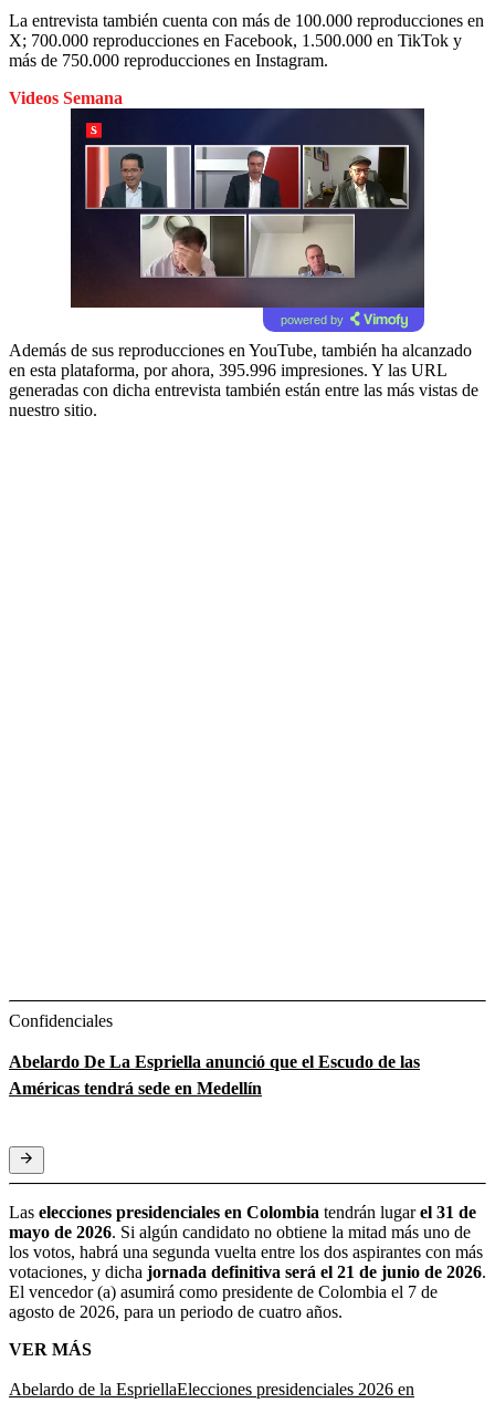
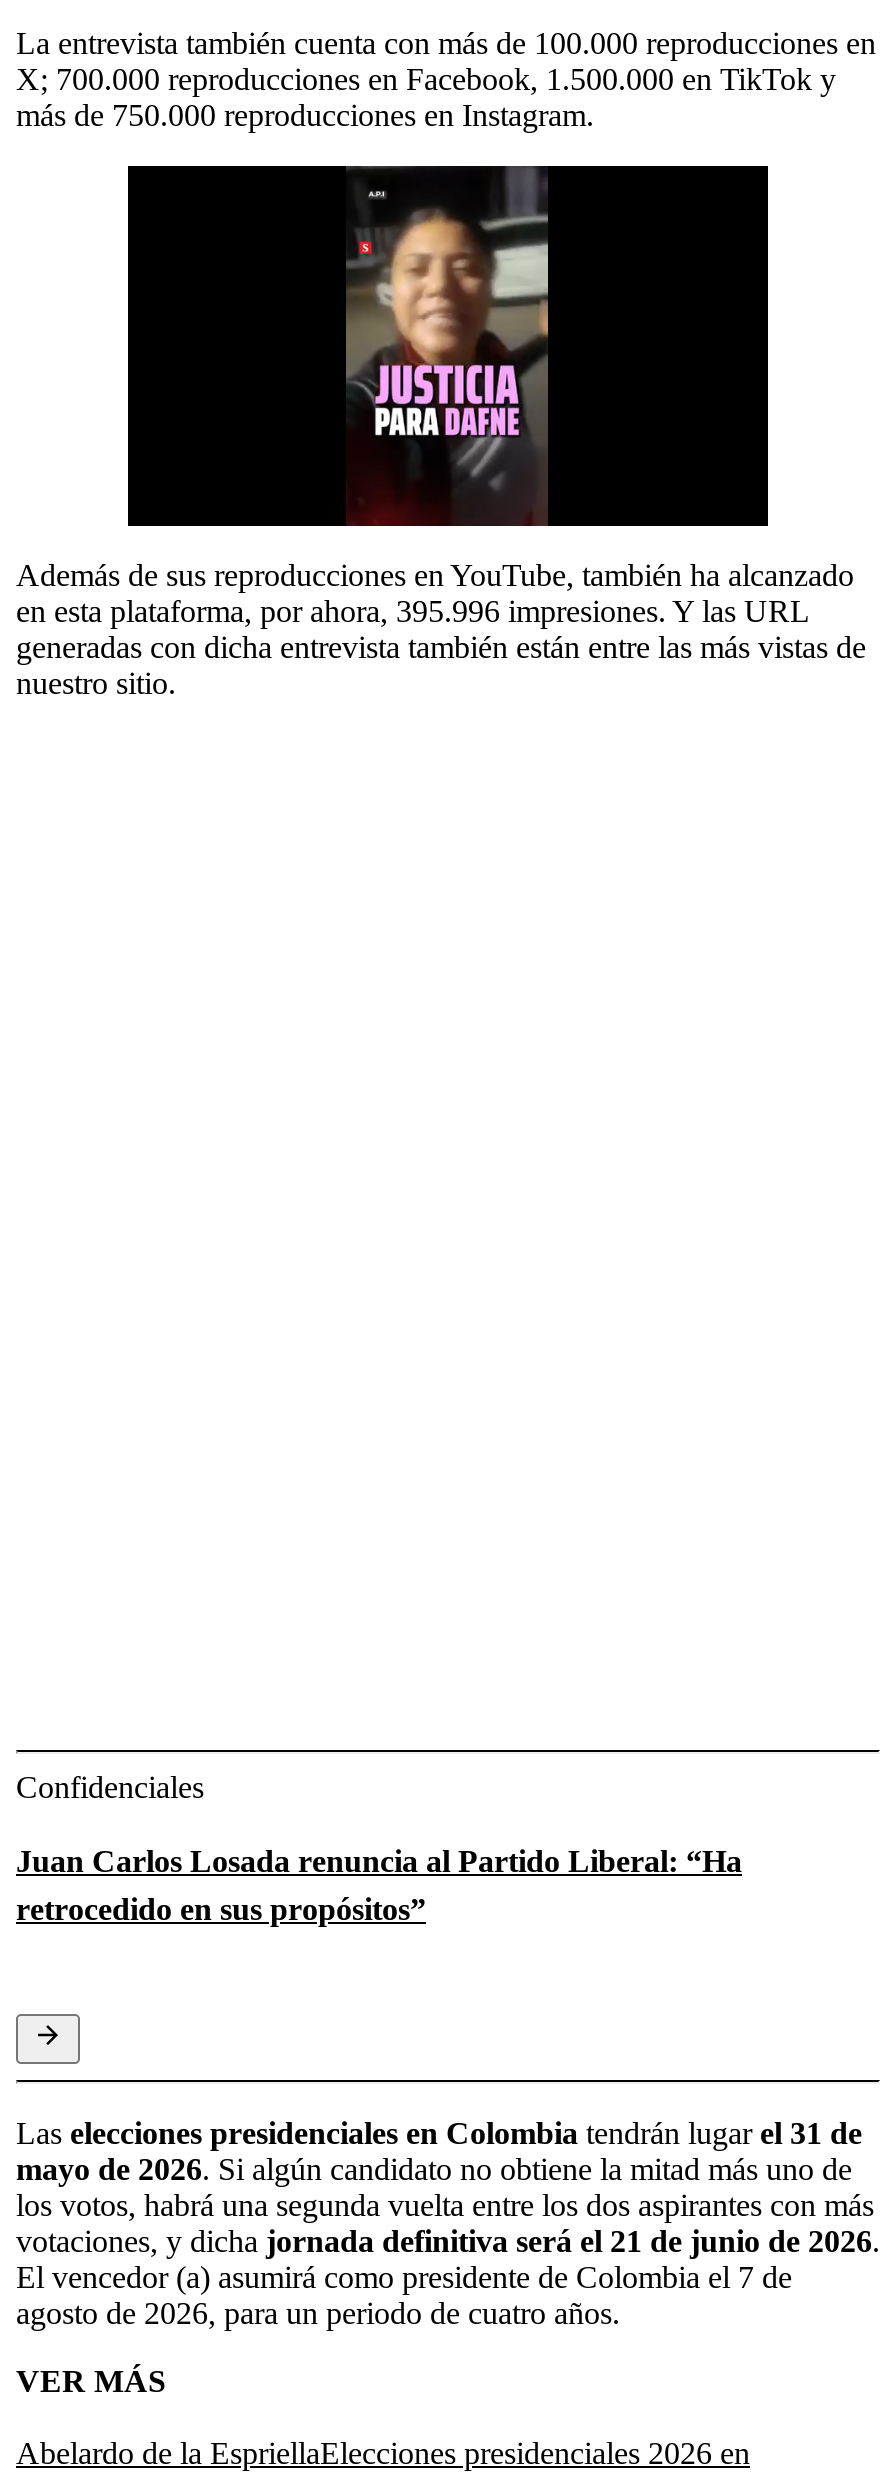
[9,88,123,107] Videos Semana -> none
[70,107,425,333] [image] -> [128,164,766,542] [image]
[280,313,343,326] powered by -> none
[9,1052,420,1097] Abelardo De La Espriella anunció que el Escudo de las | Américas tendrá sede en Medellín -> [16,1843,742,1925] Juan Carlos Losada renuncia al Partido Liberal: “Ha | retrocedido en sus propósitos”

